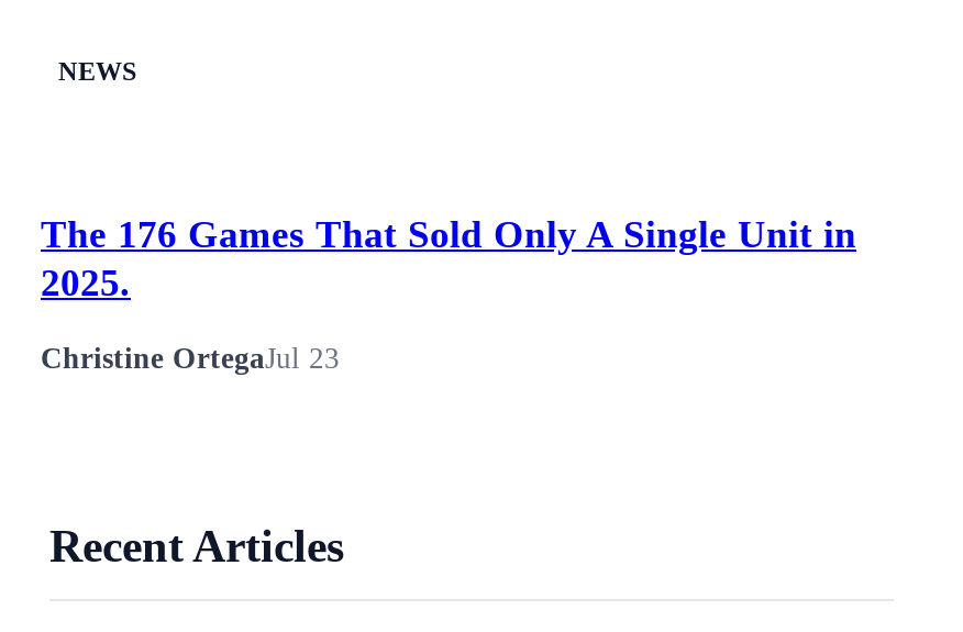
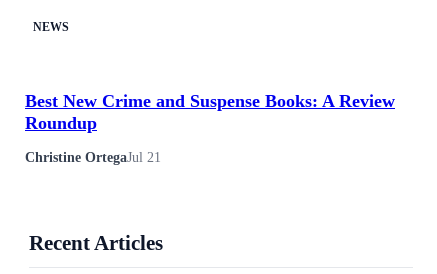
[41,212,856,304] The 176 Games That Sold Only A Single Unit in | 2025. -> [25,91,395,133] Best New Crime and Suspense Books: A Review | Roundup
[41,341,340,374] Christine OrtegaJul 23 -> [25,150,161,165] Christine OrtegaJul 21

